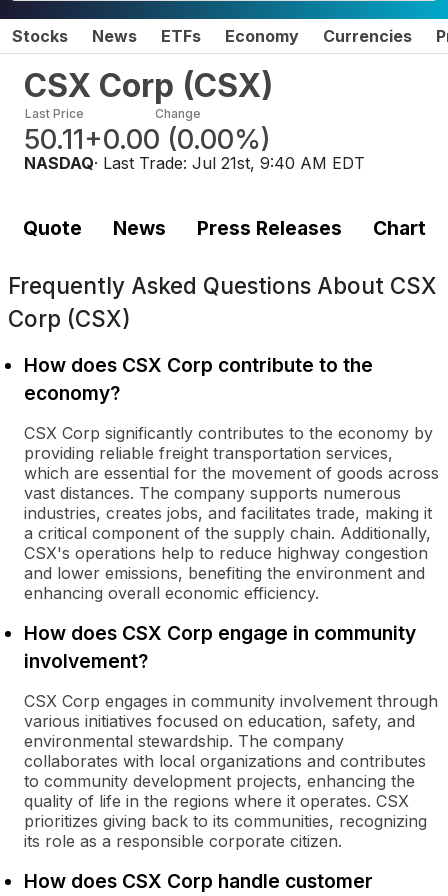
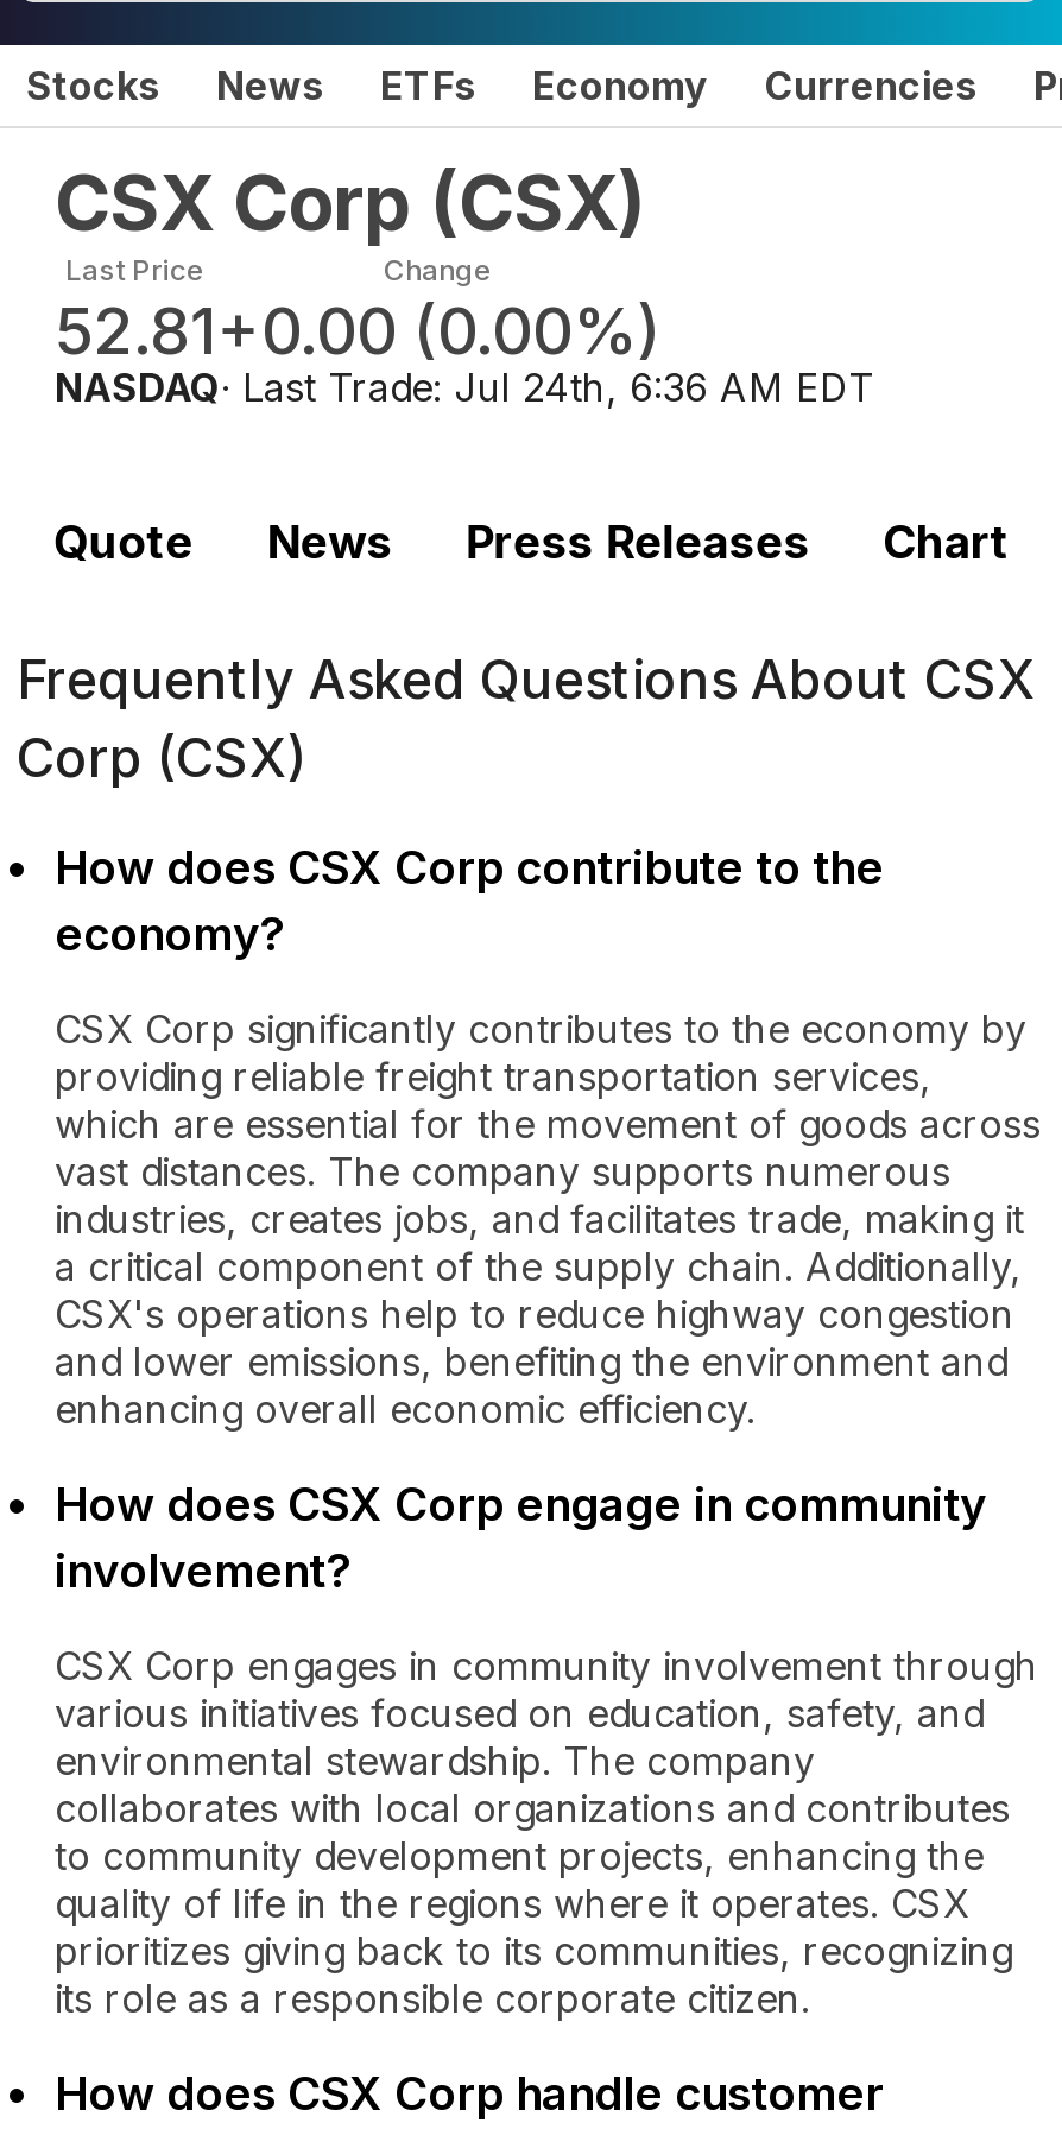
[24,123,271,156] 50.11 +0.00 (0.00%) -> [55,291,660,370] 52.81 +0.00 (0.00%)
[24,153,365,173] NASDAQ · Last Trade: Jul 21st, 9:40 AM EDT -> [55,363,874,410] NASDAQ · Last Trade: Jul 24th, 6:36 AM EDT

